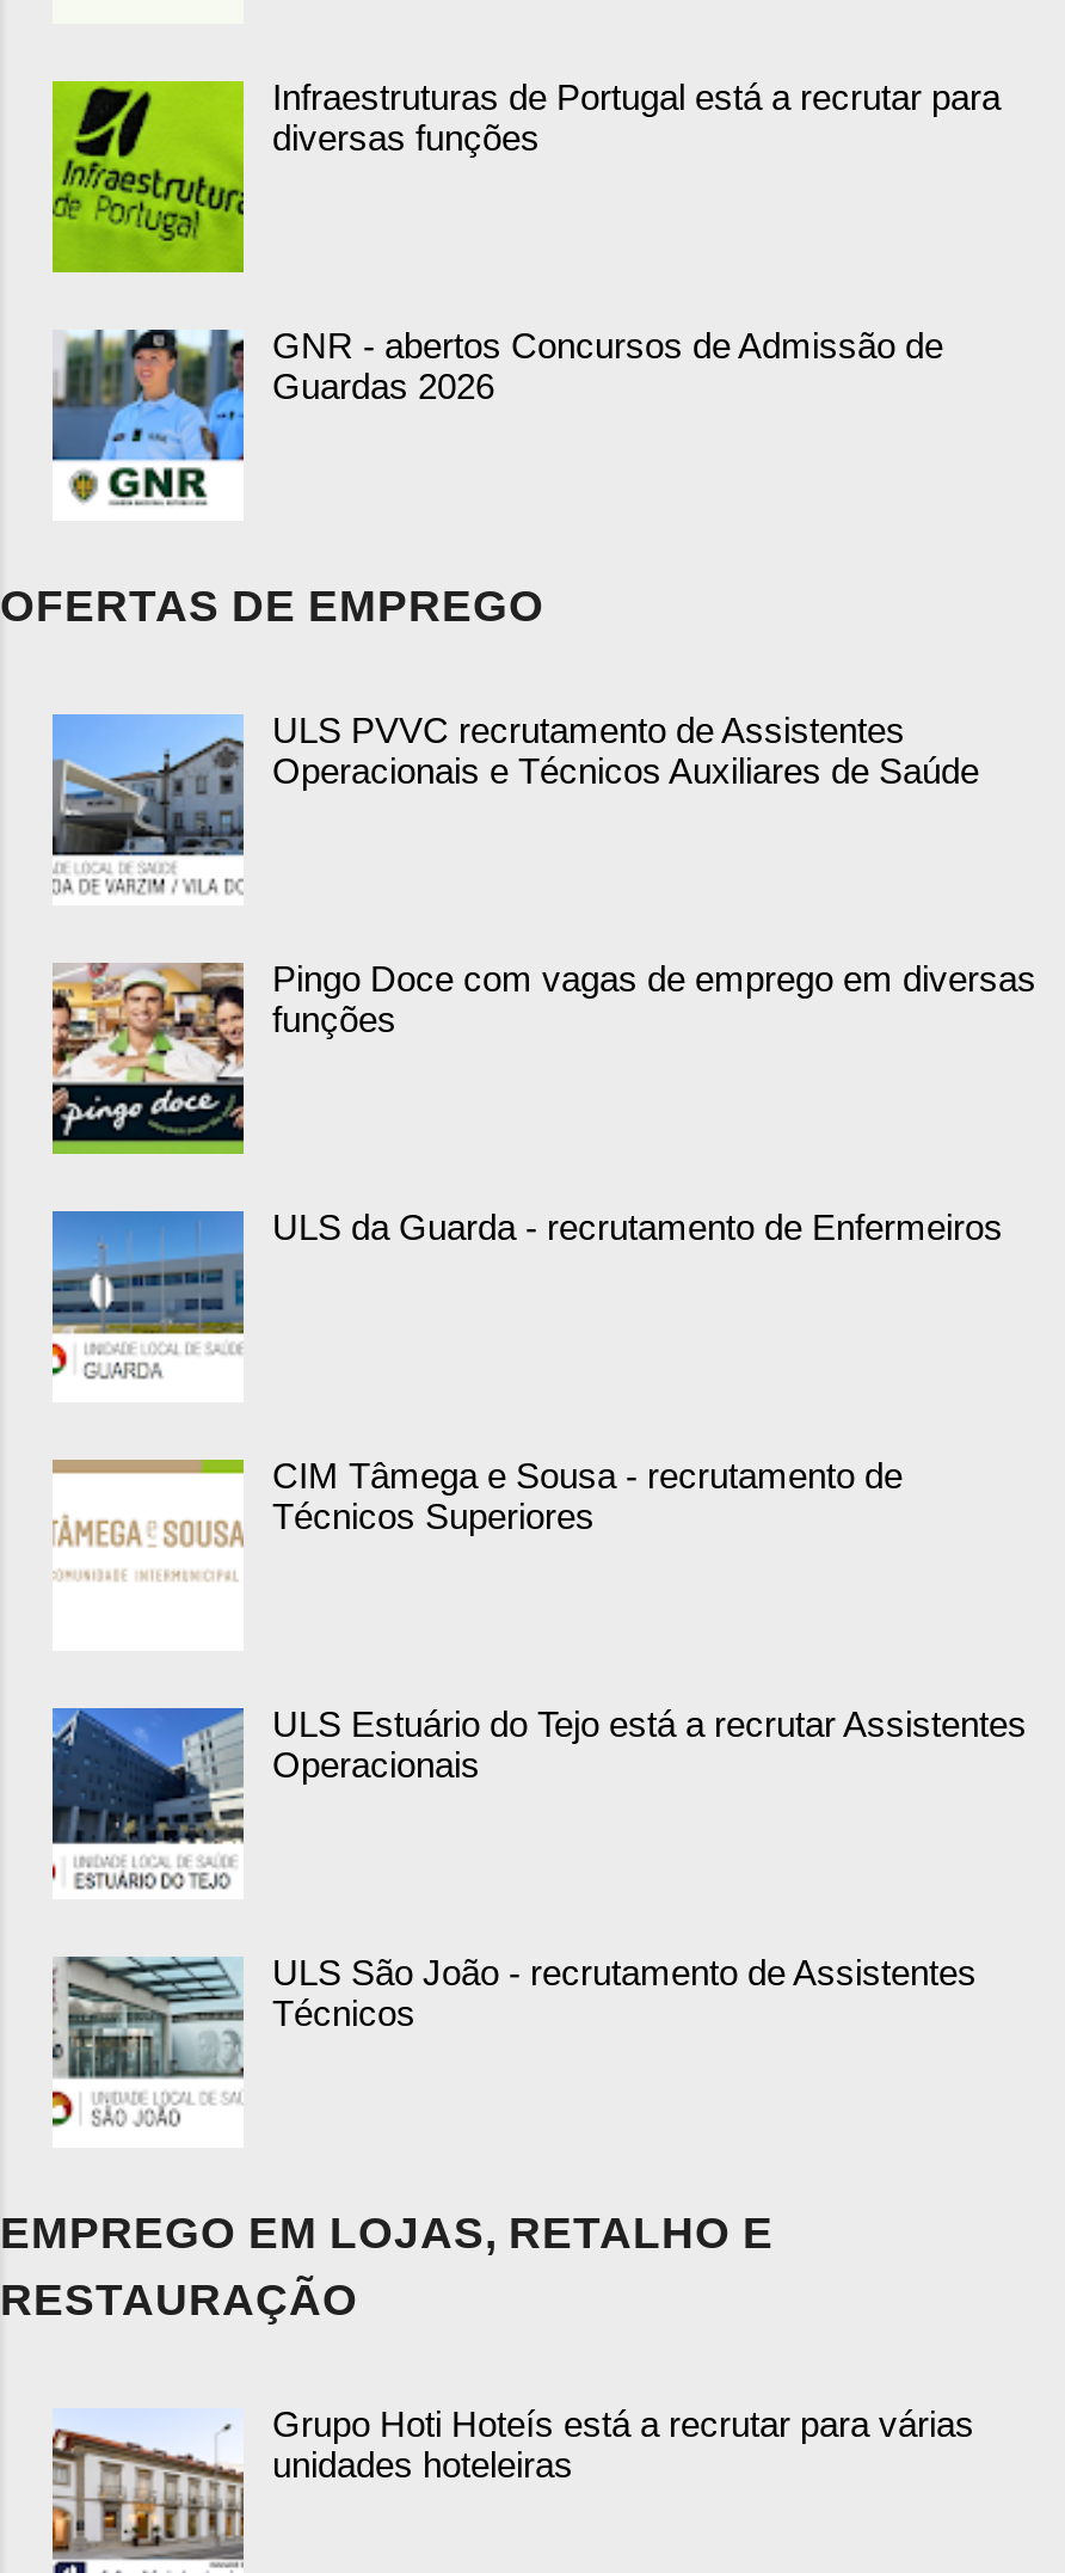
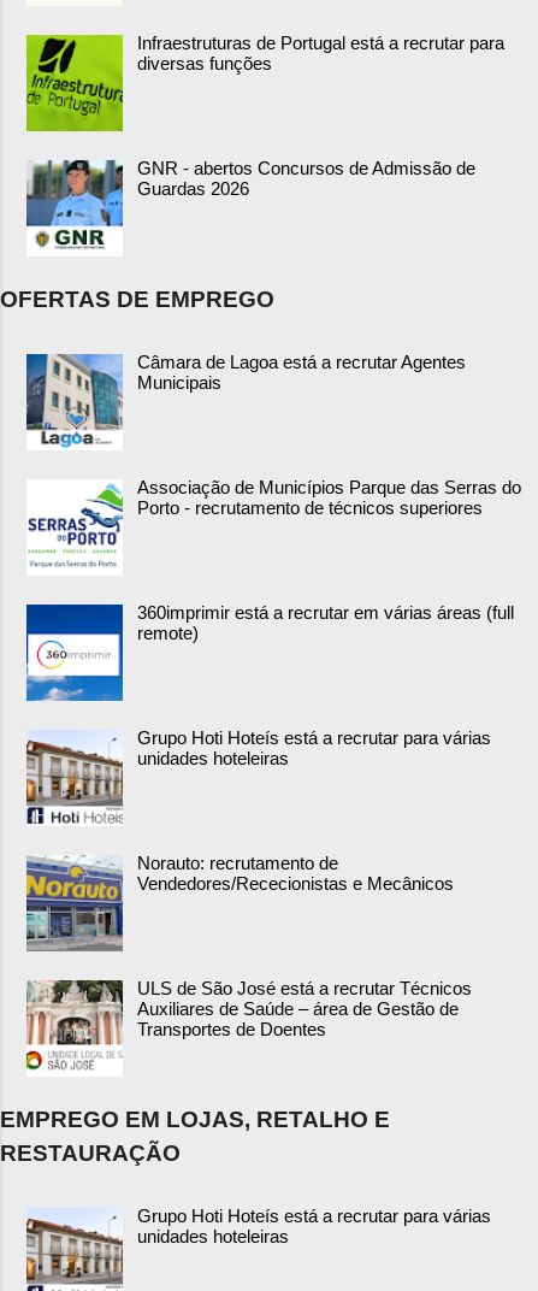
[53,709,979,898] [image] | ULS PVVC recrutamento de Assistentes | Operacionais e Técnicos Auxiliares de Saúde -> [25,352,466,448] [image] | Câmara de Lagoa está a recrutar Agentes | Municipais
[50,958,1036,1156] [image] | Pingo Doce com vagas de emprego em diversas | funções -> [26,477,521,576] [image] | Associação de Municípios Parque das Serras do | Porto - recrutamento de técnicos superiores
[50,1206,1003,1402] [image] | ULS da Guarda - recrutamento de Enfermeiros -> [25,602,514,702] [image] | 360imprimir está a recrutar em várias áreas (full | remote)
[50,1455,903,1646] [image] | CIM Tâmega e Sousa - recrutamento de | Técnicos Superiores -> [25,727,491,825] [image] | Grupo Hoti Hoteís está a recrutar para várias | unidades hoteleiras
[50,1703,1027,1899] [image] | ULS Estuário do Tejo está a recrutar Assistentes | Operacionais -> [25,853,454,953] [image] | Norauto: recrutamento de | Vendedores/Rececionistas e Mecânicos
[50,1952,977,2133] [image] | ULS São João - recrutamento de Assistentes | Técnicos -> [25,978,472,1071] [image] | ULS de São José está a recrutar Técnicos | Auxiliares de Saúde – área de Gestão de | Transportes de Doentes

